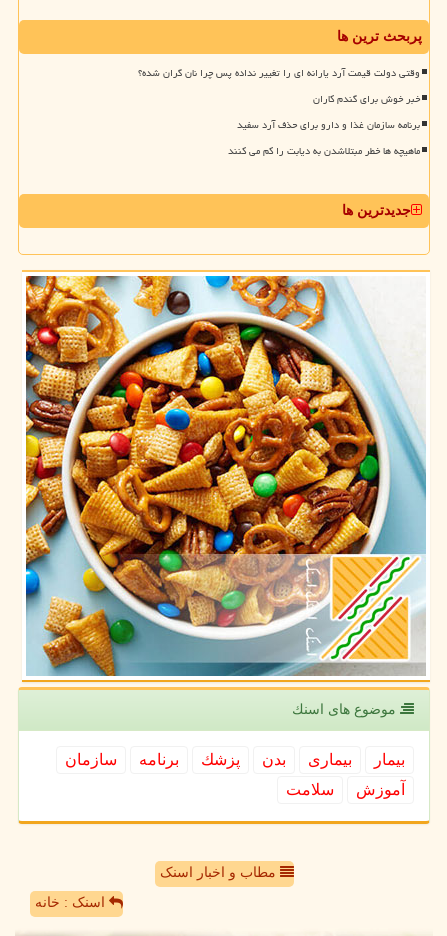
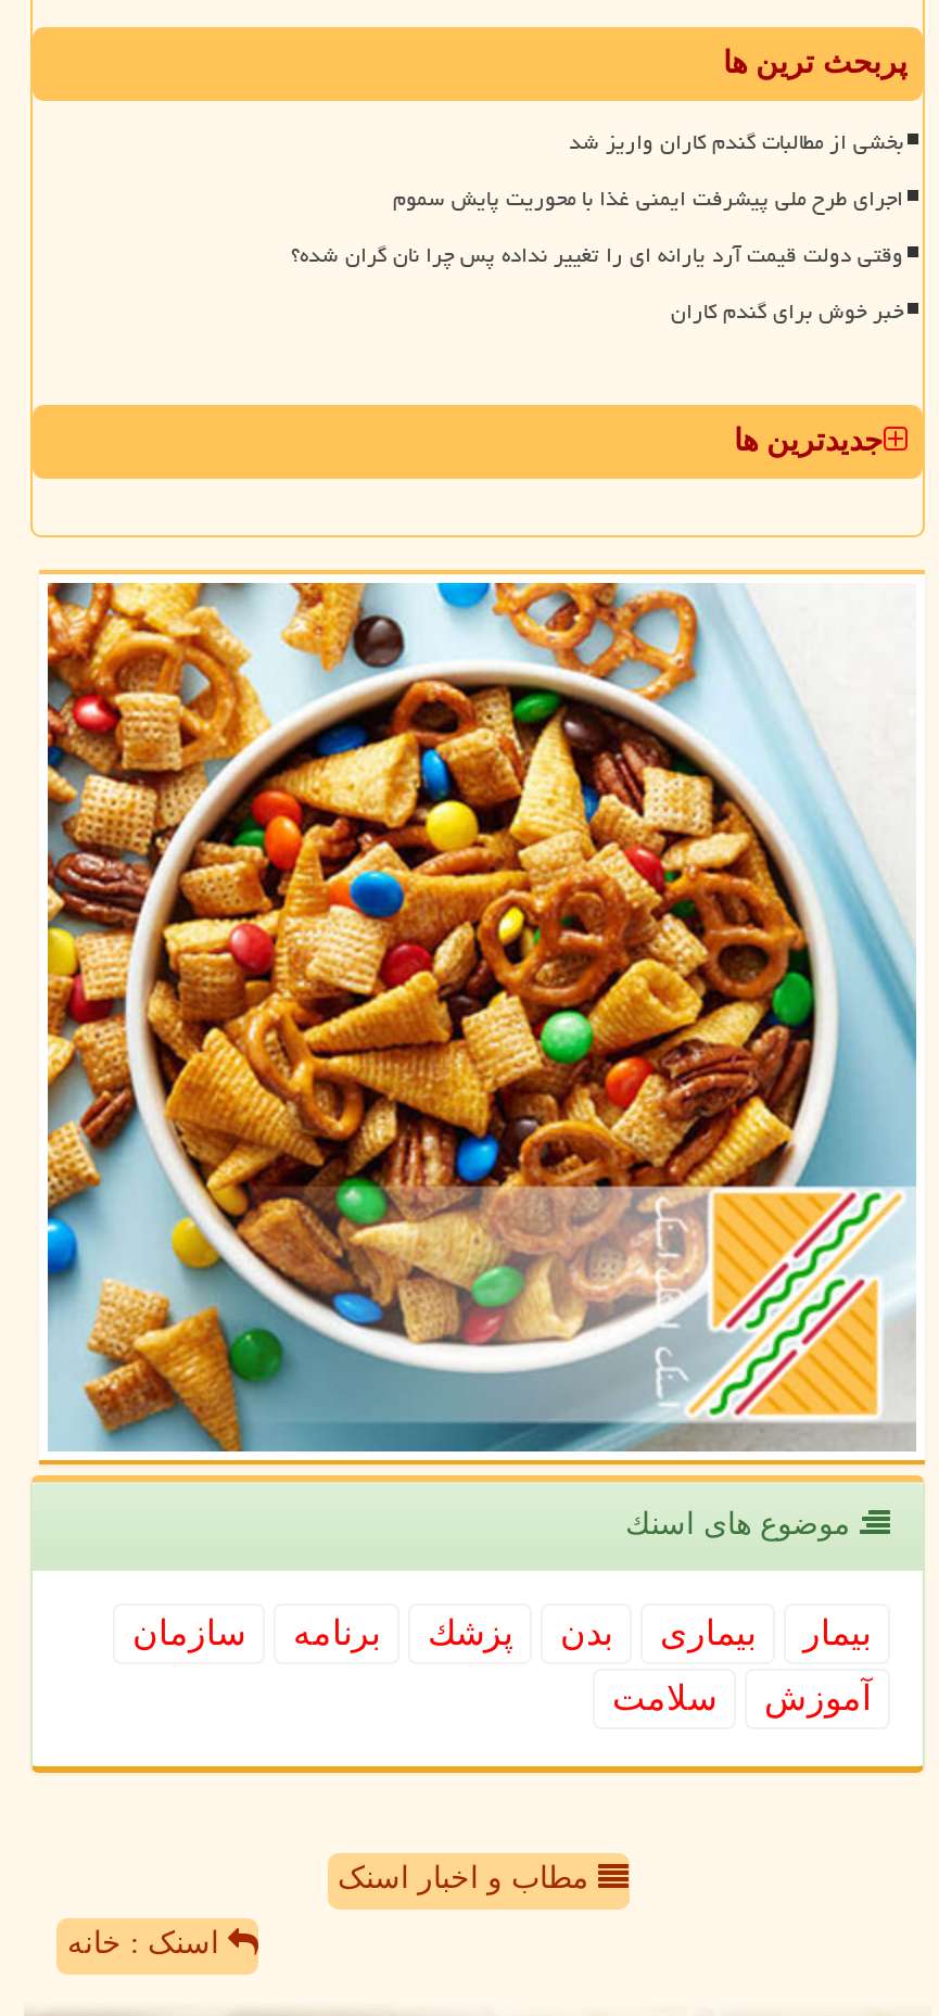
none -> [393,121,903,221] بخشی از مطالبات گندم کاران واریز شد | اجرای طرح ملی پیشرفت ایمنی غذا با محوریت پایش سموم
moved [138,63,420,109] -> [291,234,903,334]: وقتی دولت قیمت آرد یارانه ای را تغییر نداده پس چرا نان گران شده؟ | خبر خوش برای گندم کاران
[228,115,420,161] برنامه سازمان غذا و دارو برای حذف آرد سفید | ماهیچه ها خطر مبتلاشدن به دیابت را کم می کنند -> none

